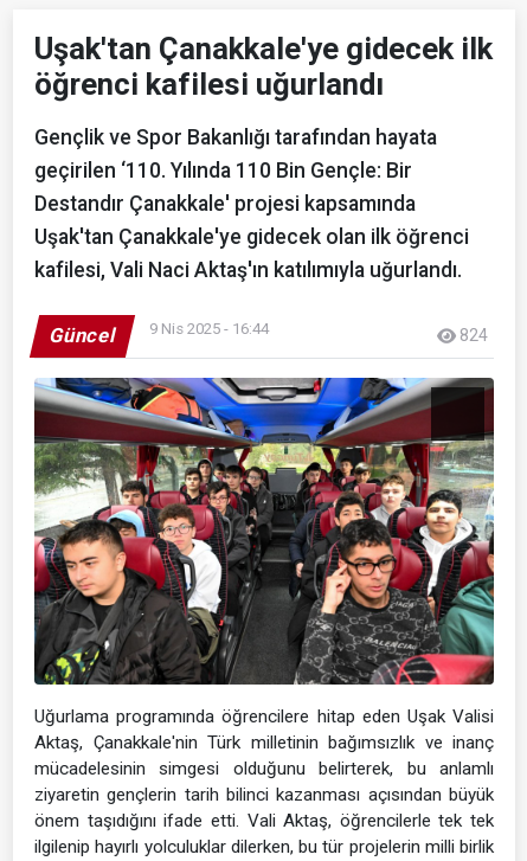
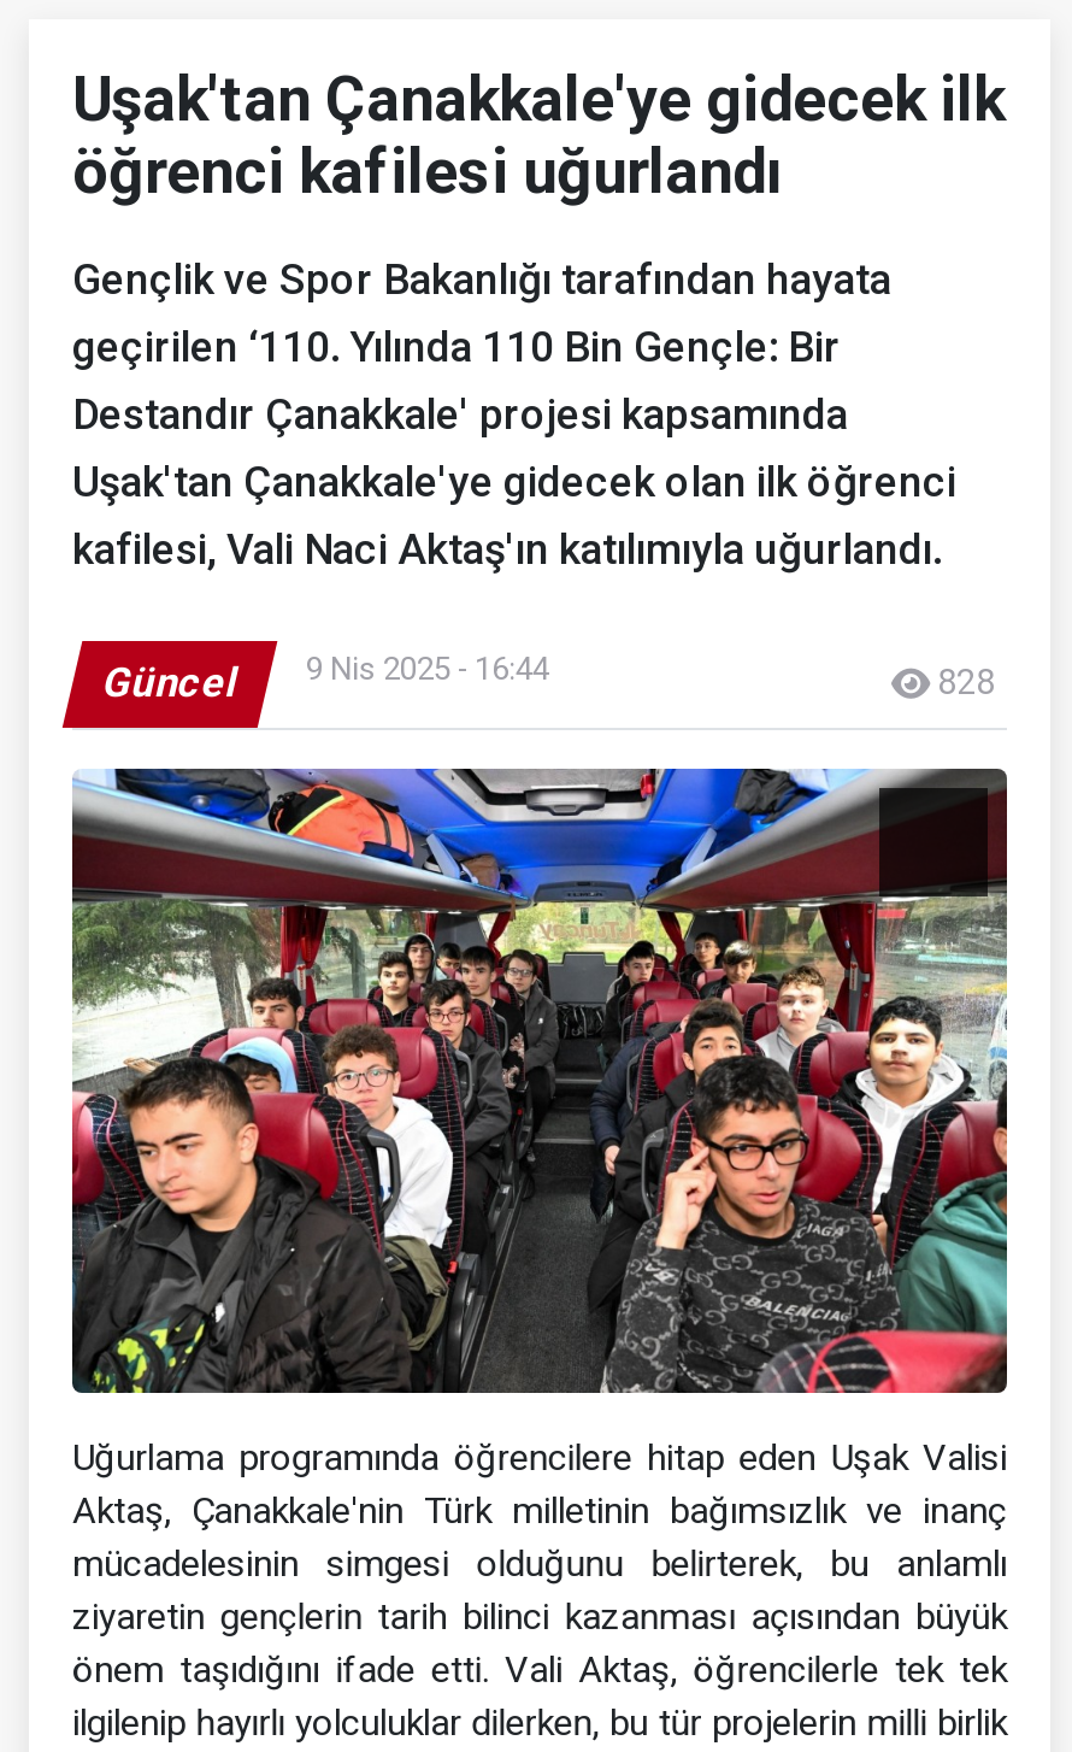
[459,325,488,346] 824 -> [937,662,995,703] 828

